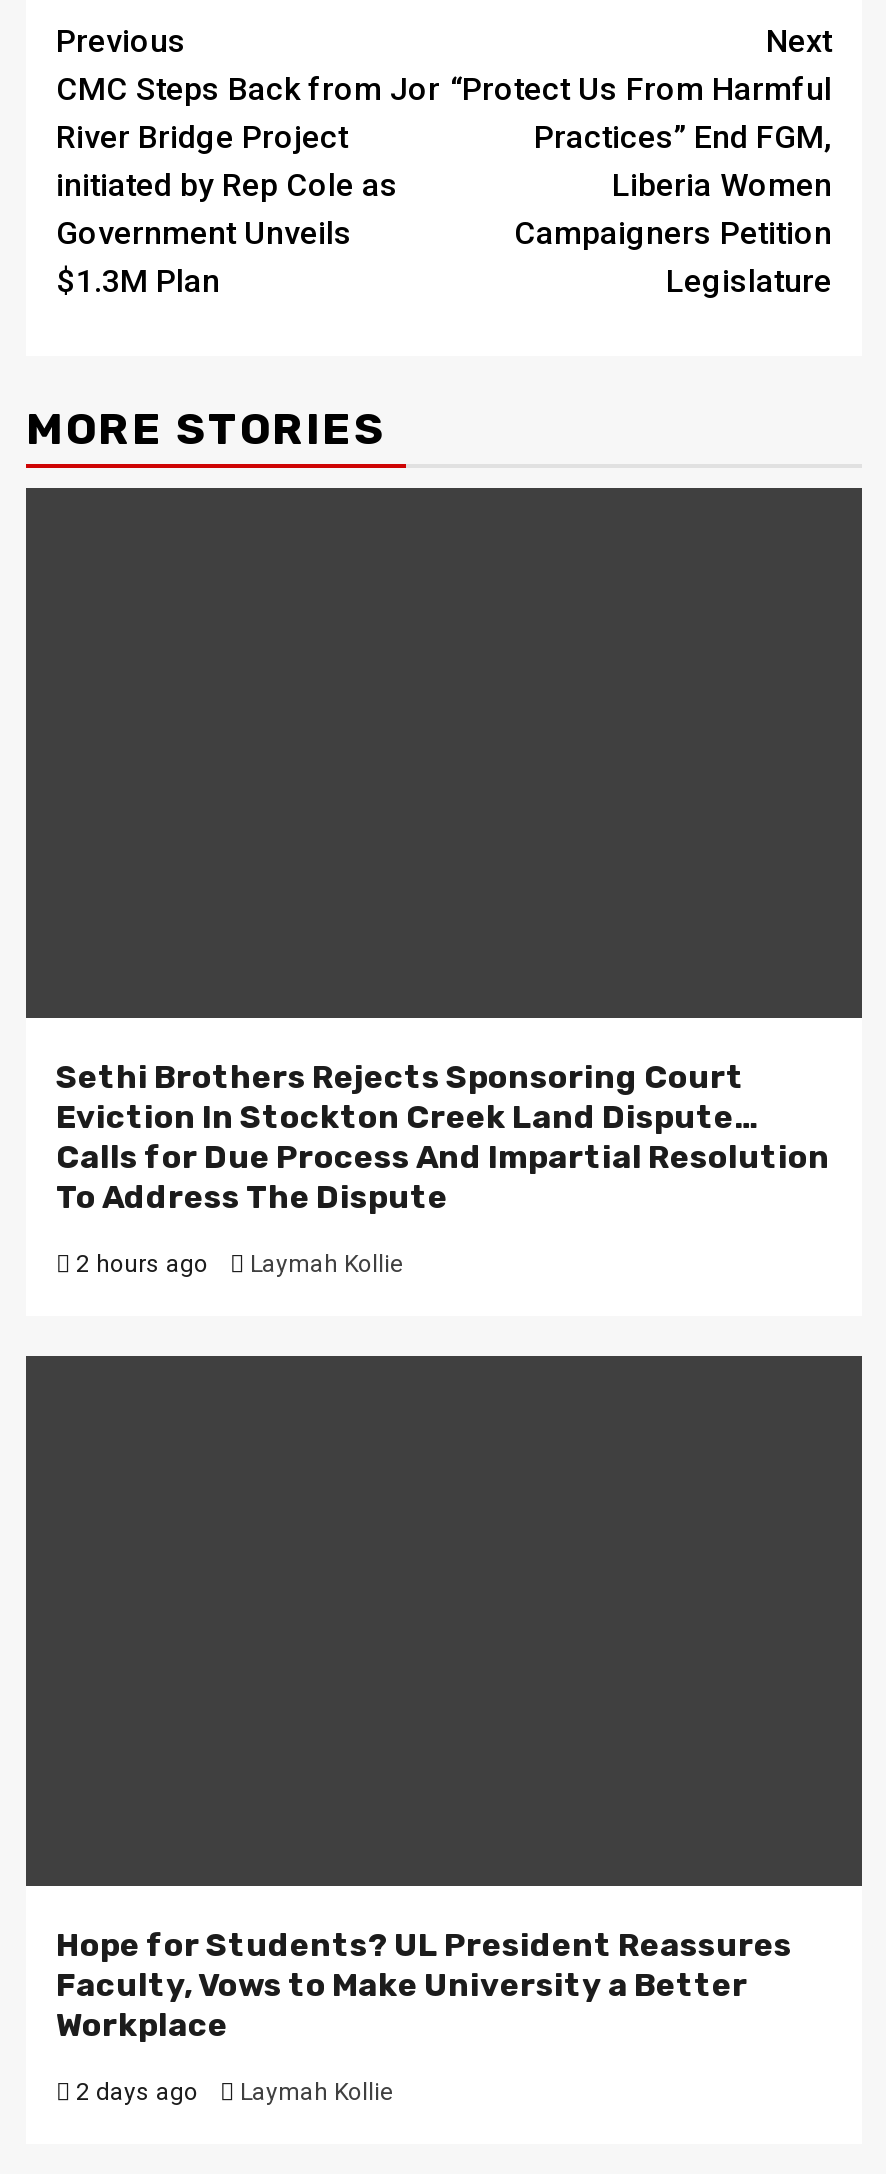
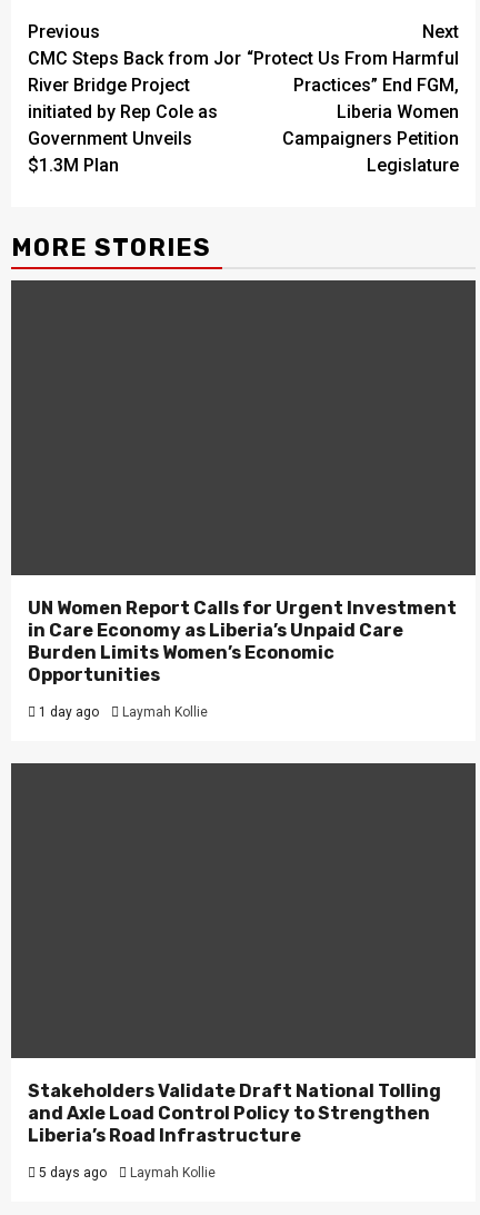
[56,1058,830,1216] Sethi Brothers Rejects Sponsoring Court | Eviction In Stockton Creek Land Dispute… | Calls for Due Process And Impartial Resolution | To Address The Dispute -> [28,597,457,685] UN Women Report Calls for Urgent Investment | in Care Economy as Liberia’s Unpaid Care | Burden Limits Women’s Economic | Opportunities
[70,1250,404,1278] 2 hours ago Laymah Kollie -> [36,704,208,720] 1 day ago Laymah Kollie
[56,1926,792,2044] Hope for Students? UL President Reassures | Faculty, Vows to Make University a Better | Workplace -> [28,1080,441,1146] Stakeholders Validate Draft National Tolling | and Axle Load Control Policy to Strengthen | Liberia’s Road Infrastructure
[70,2078,394,2106] 2 days ago Laymah Kollie -> [36,1165,216,1181] 5 days ago Laymah Kollie

